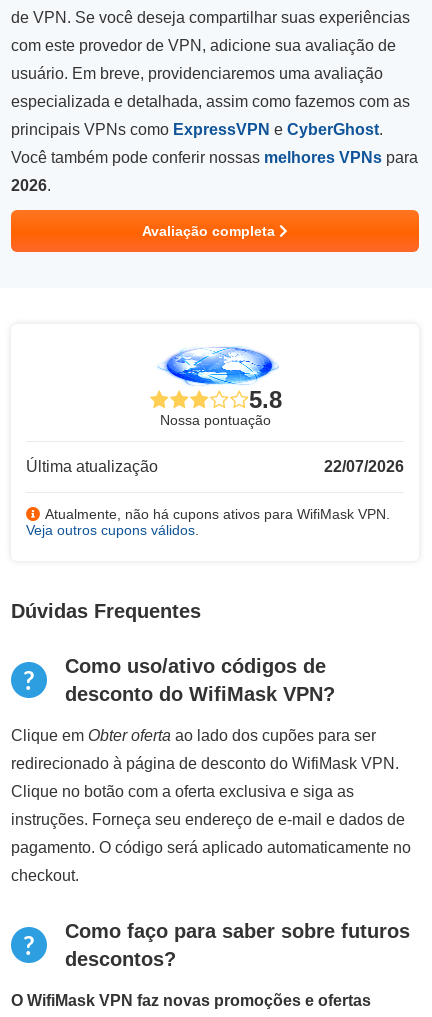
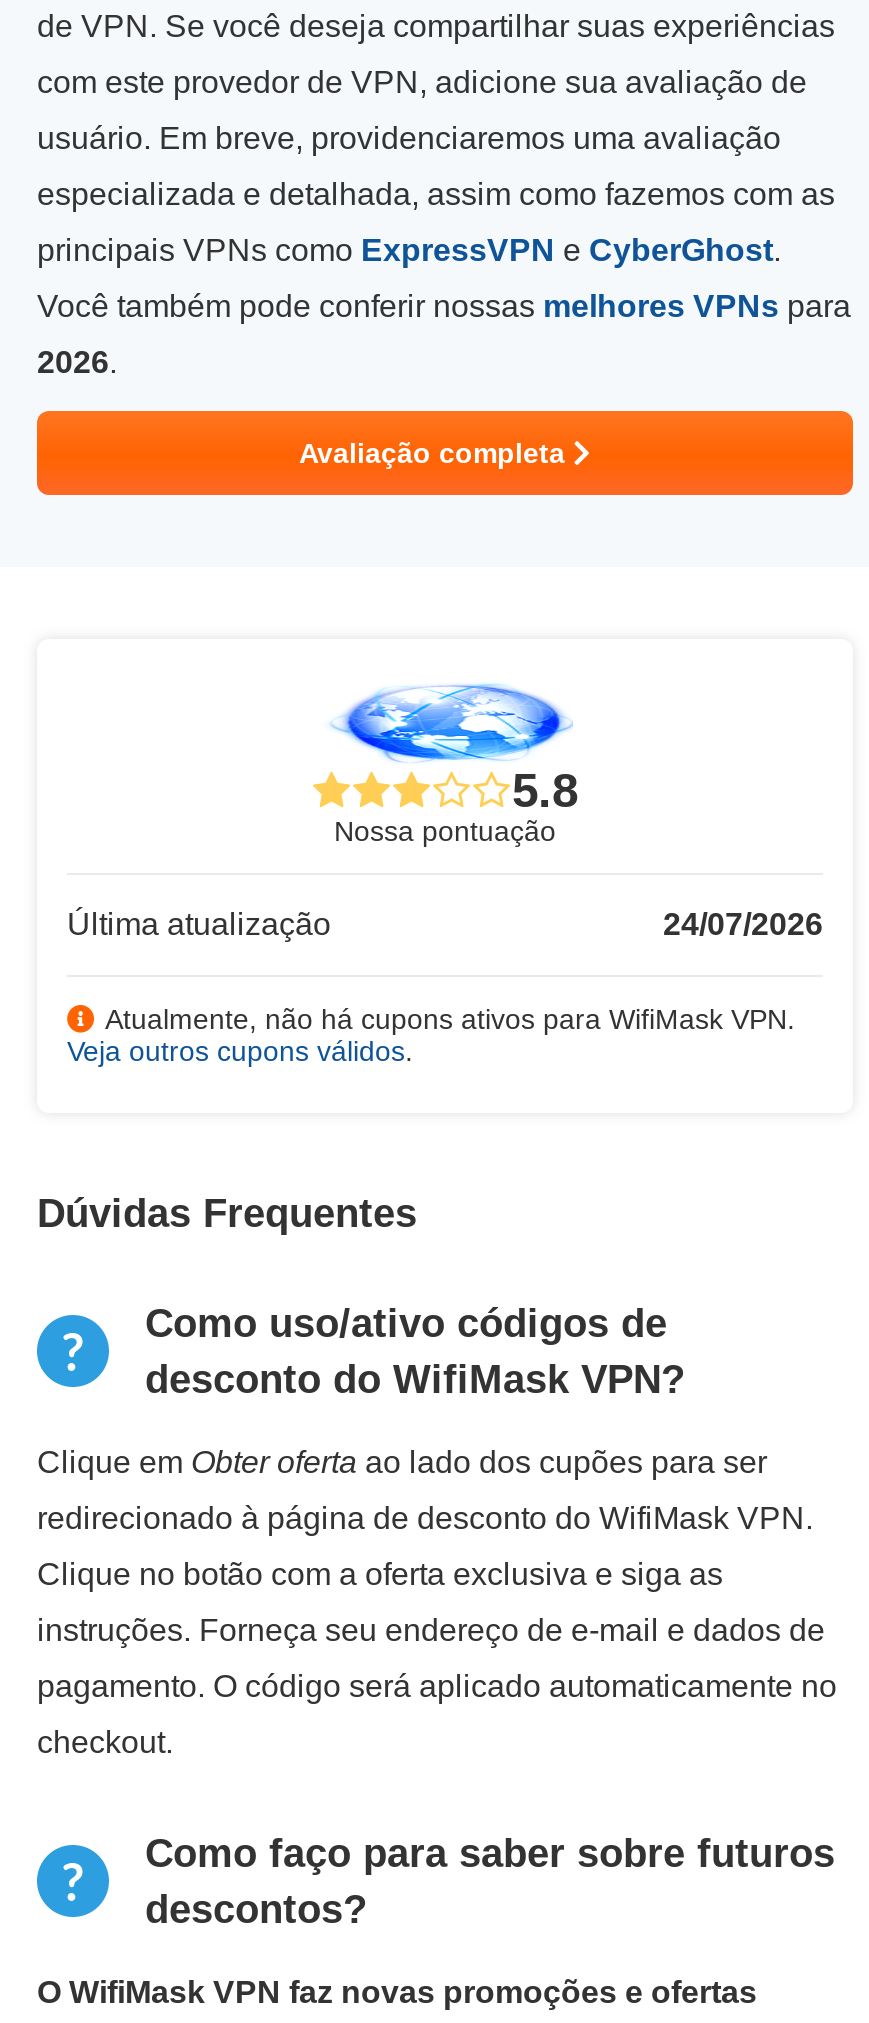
[324,458,404,475] 22/07/2026 -> [663,907,823,941] 24/07/2026

